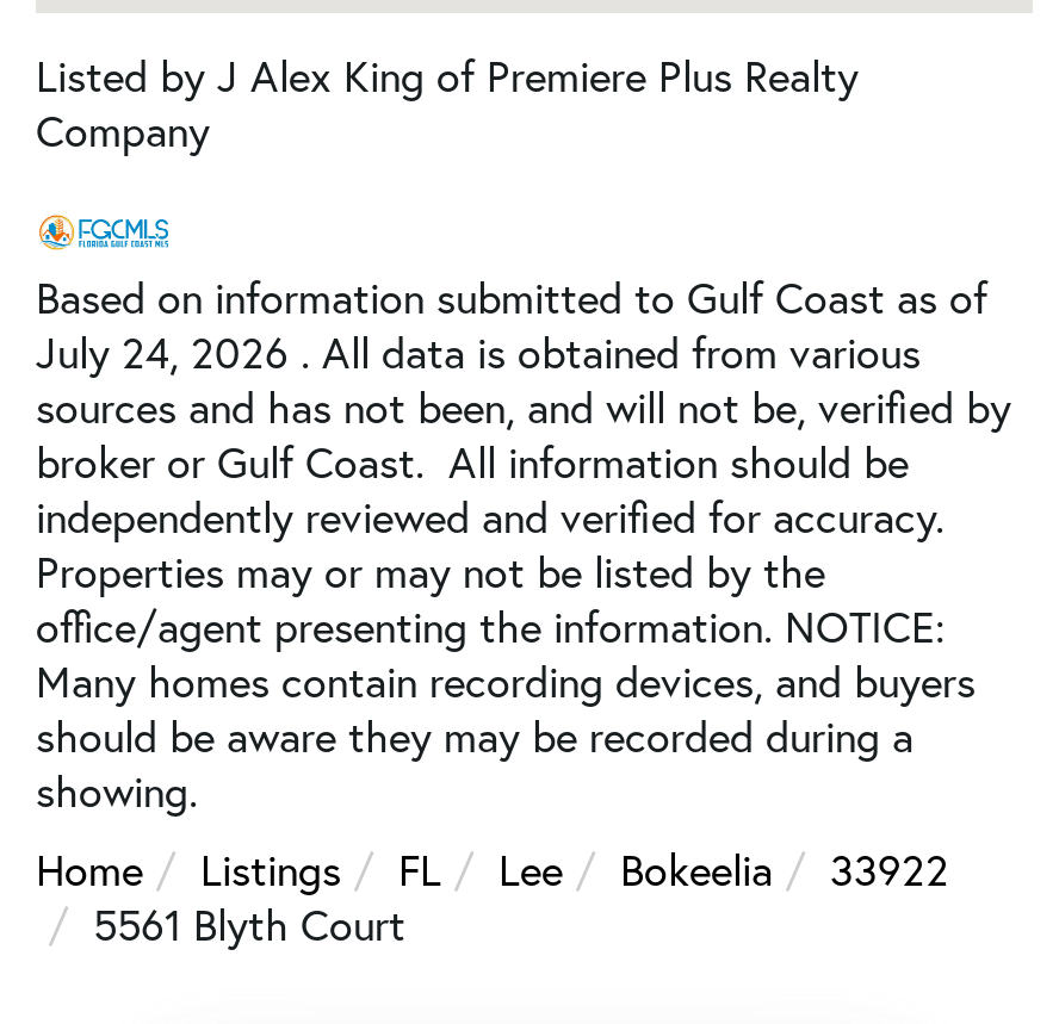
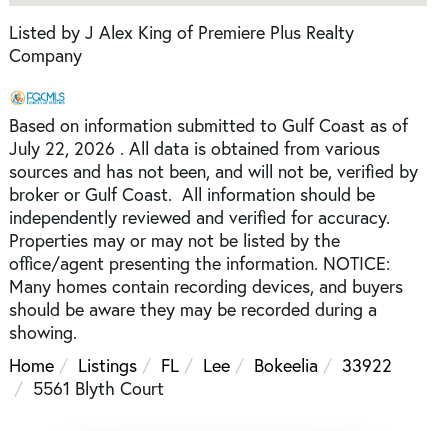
[36,325,921,380] July 24, 2026 . All data is obtained from various -> [9,137,380,160] July 22, 2026 . All data is obtained from various

